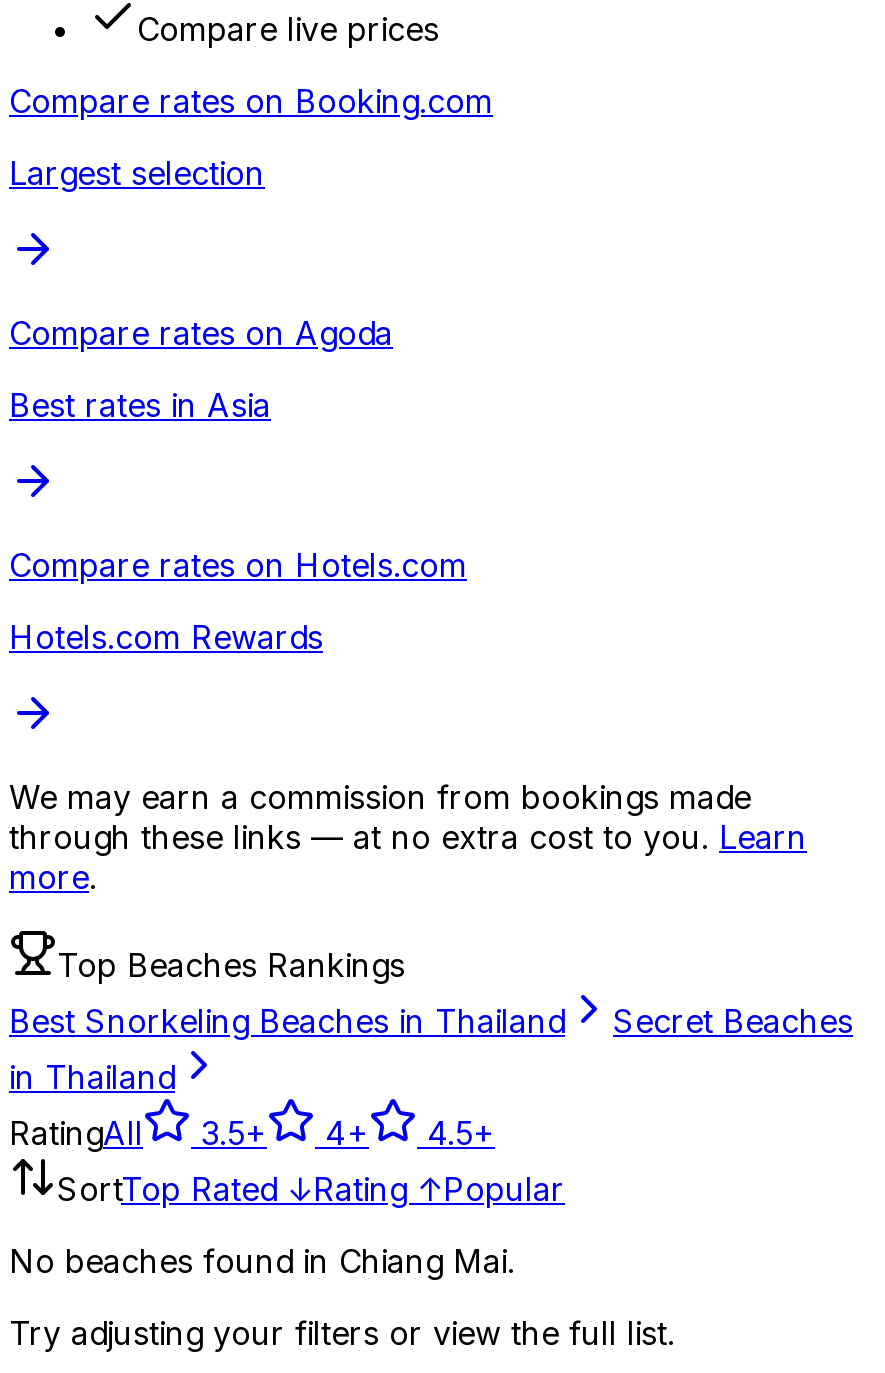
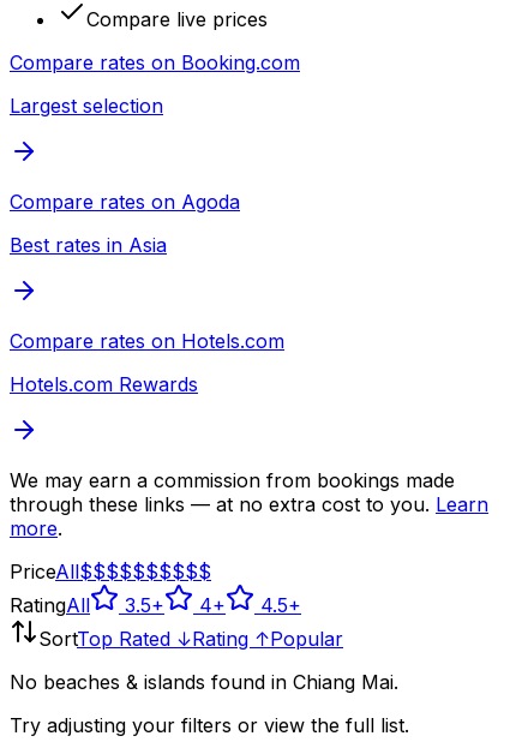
[9,946,853,1098] Top Beaches Rankings | Best Snorkeling Beaches in Thailand | Secret Beaches | in Thailand -> [10,560,211,584] PriceAll$$$$$$$$$$
[9,1242,515,1282] No beaches found in Chiang Mai. -> [10,670,398,694] No beaches & islands found in Chiang Mai.

